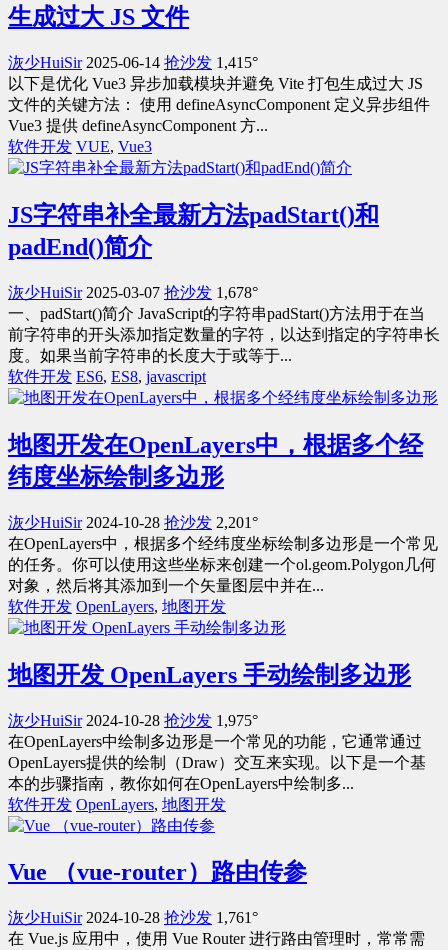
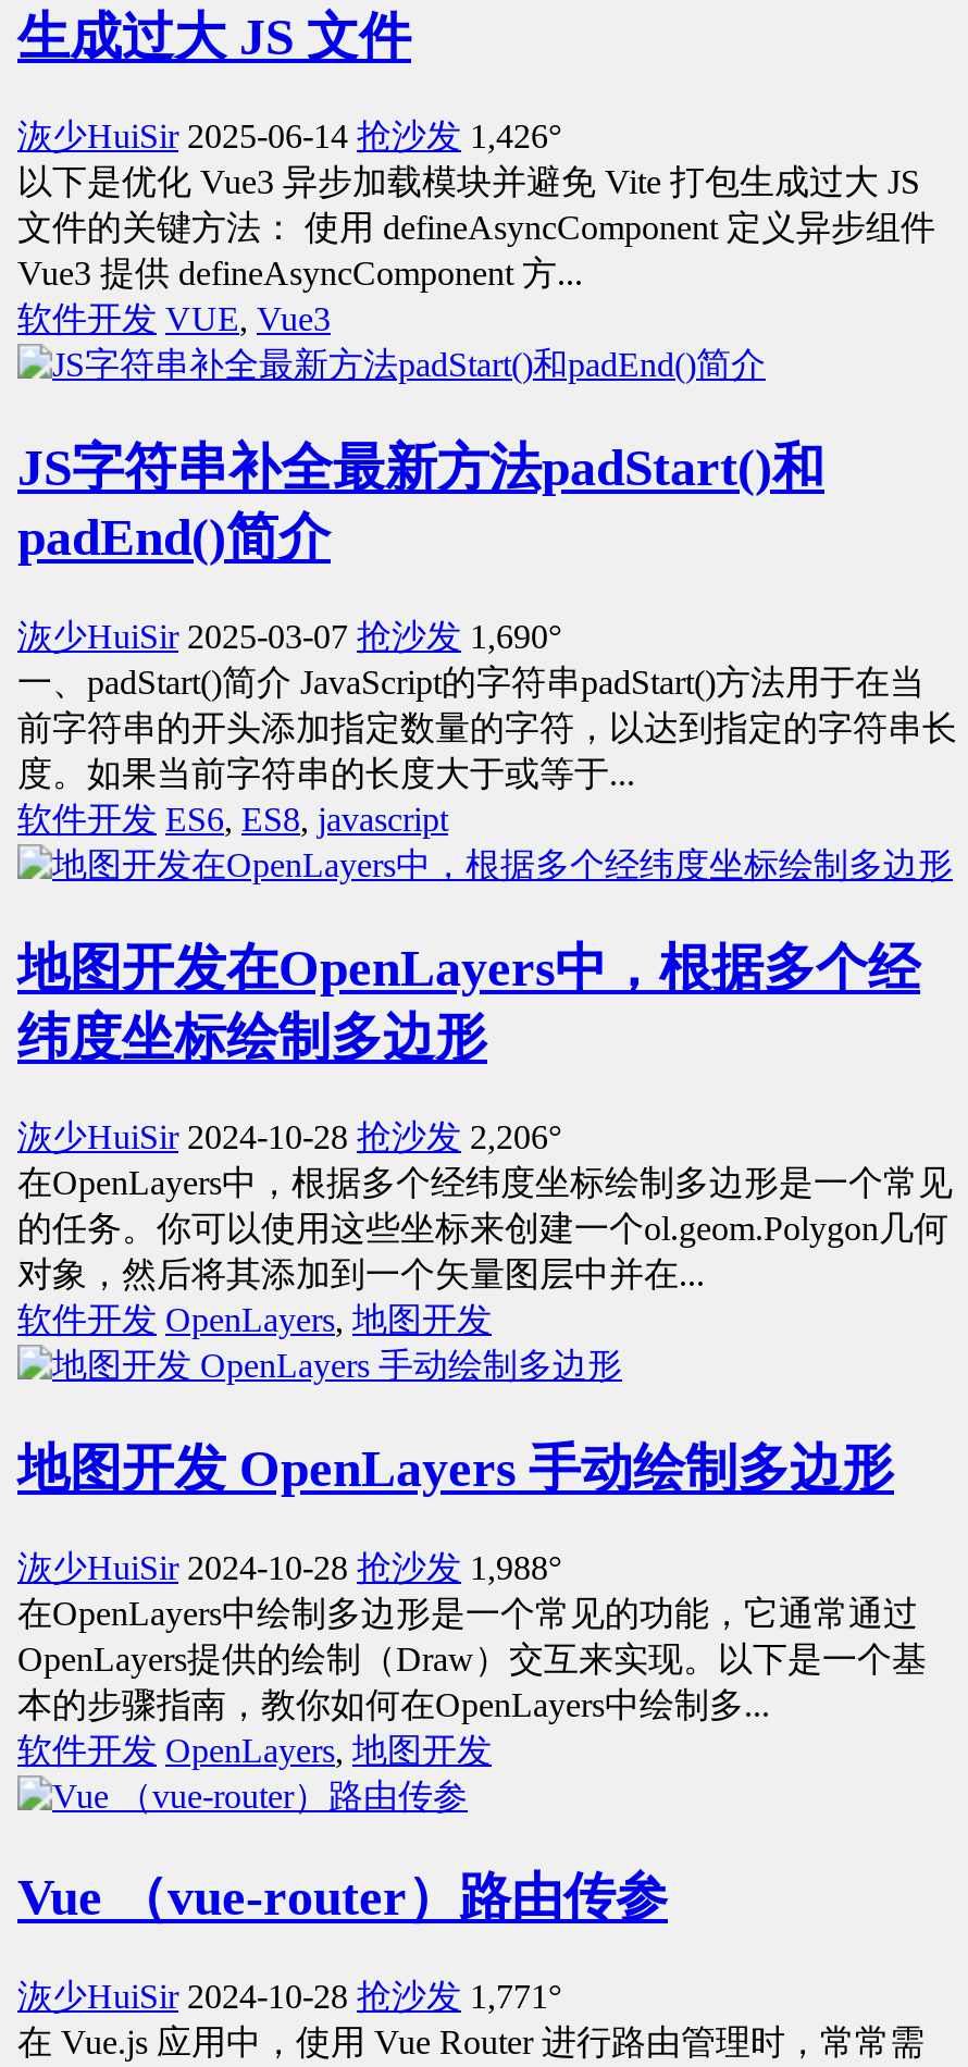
[8,54,258,71] 洃少HuiSir 2025-06-14 抢沙发 1,415° -> [17,118,561,155] 洃少HuiSir 2025-06-14 抢沙发 1,426°
[8,284,258,301] 洃少HuiSir 2025-03-07 抢沙发 1,678° -> [17,618,561,655] 洃少HuiSir 2025-03-07 抢沙发 1,690°
[8,514,258,531] 洃少HuiSir 2024-10-28 抢沙发 2,201° -> [17,1118,561,1155] 洃少HuiSir 2024-10-28 抢沙发 2,206°
[8,712,258,729] 洃少HuiSir 2024-10-28 抢沙发 1,975° -> [17,1548,561,1585] 洃少HuiSir 2024-10-28 抢沙发 1,988°
[8,909,258,926] 洃少HuiSir 2024-10-28 抢沙发 1,761° -> [17,1979,561,2016] 洃少HuiSir 2024-10-28 抢沙发 1,771°

